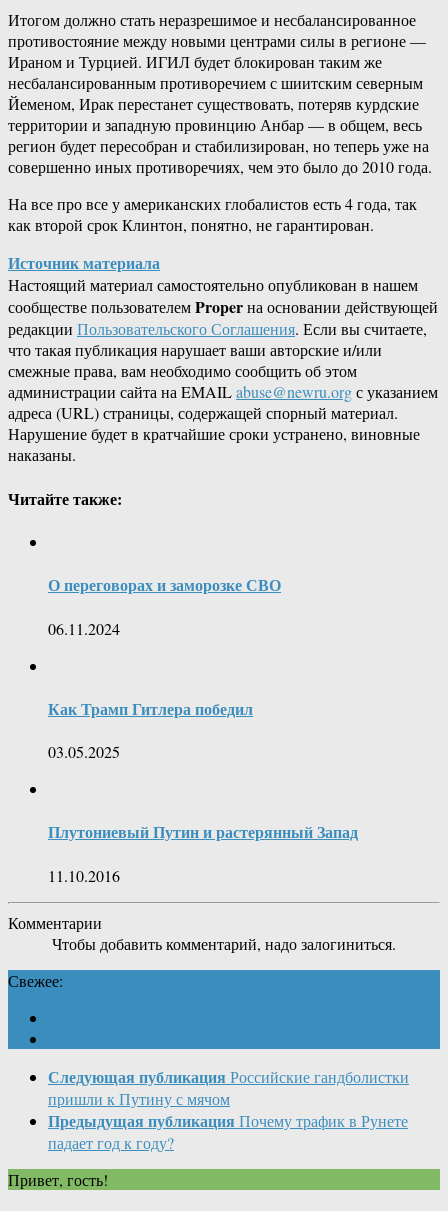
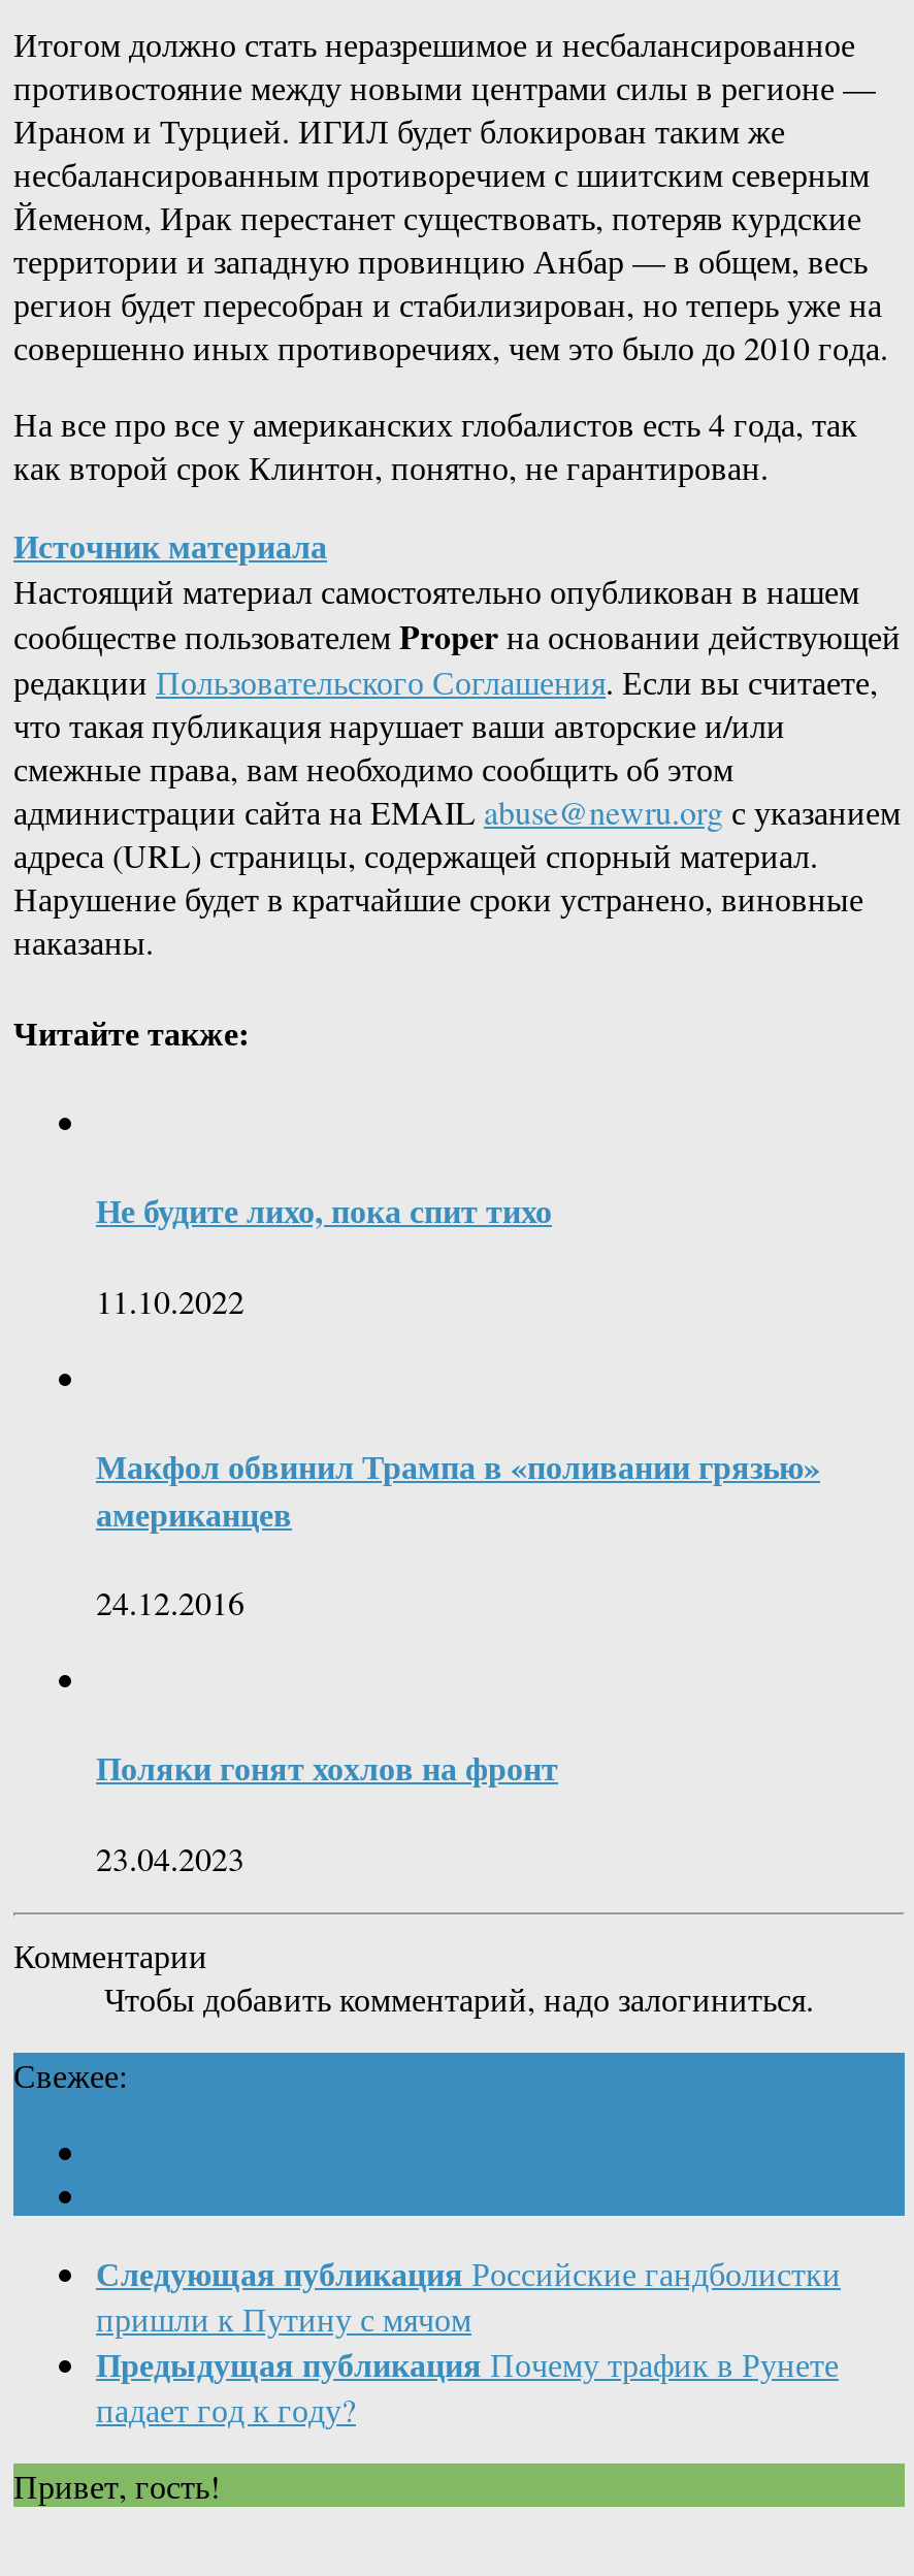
[48,573,281,596] О переговорах и заморозке СВО -> [96,1186,552,1234] Не будите лихо, пока спит тихо
[48,617,120,638] 06.11.2024 -> [96,1278,244,1321] 11.10.2022
[48,697,253,720] Как Трамп Гитлера победил -> [96,1441,820,1536] Макфол обвинил Трампа в «поливании грязью» | американцев
[48,741,120,762] 03.05.2025 -> [96,1580,244,1623] 24.12.2016
[48,820,358,843] Плутониевый Путин и растерянный Запад -> [96,1744,558,1791] Поляки гонят хохлов на фронт
[48,865,120,886] 11.10.2016 -> [96,1835,244,1879] 23.04.2023

